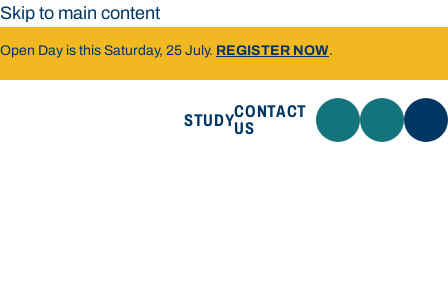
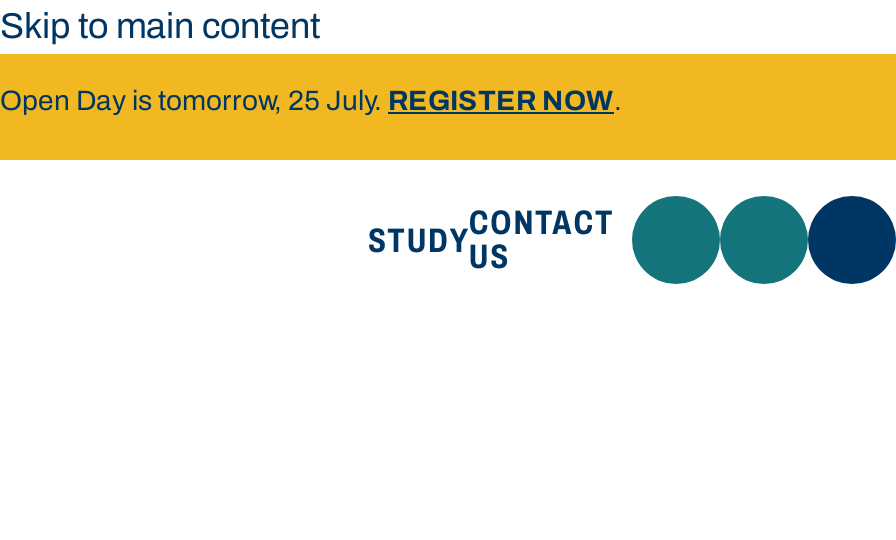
[0,43,333,58] Open Day is this Saturday, 25 July. REGISTER NOW. -> [0,86,622,116] Open Day is tomorrow, 25 July. REGISTER NOW.

